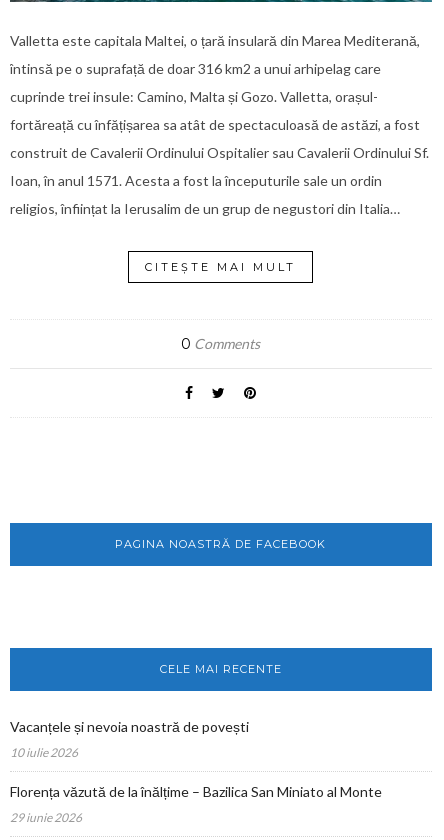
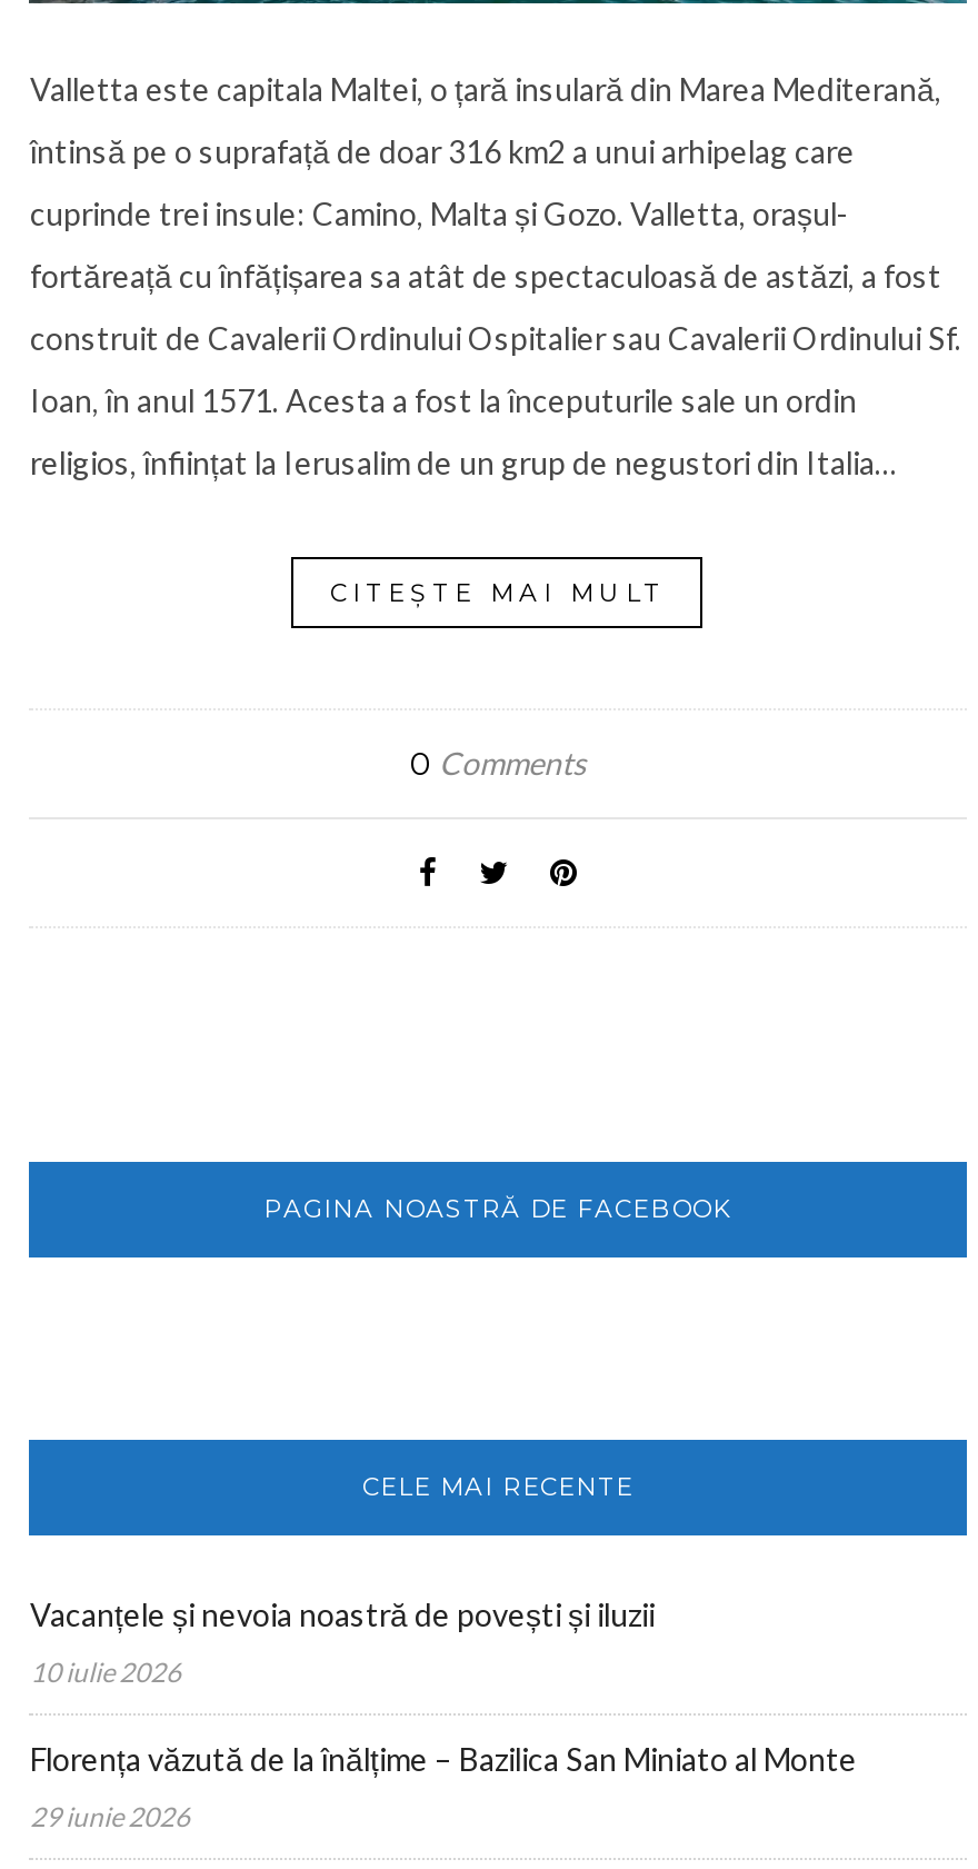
[10,718,249,735] Vacanțele și nevoia noastră de povești -> [30,1596,654,1634] Vacanțele și nevoia noastră de povești și iluzii

